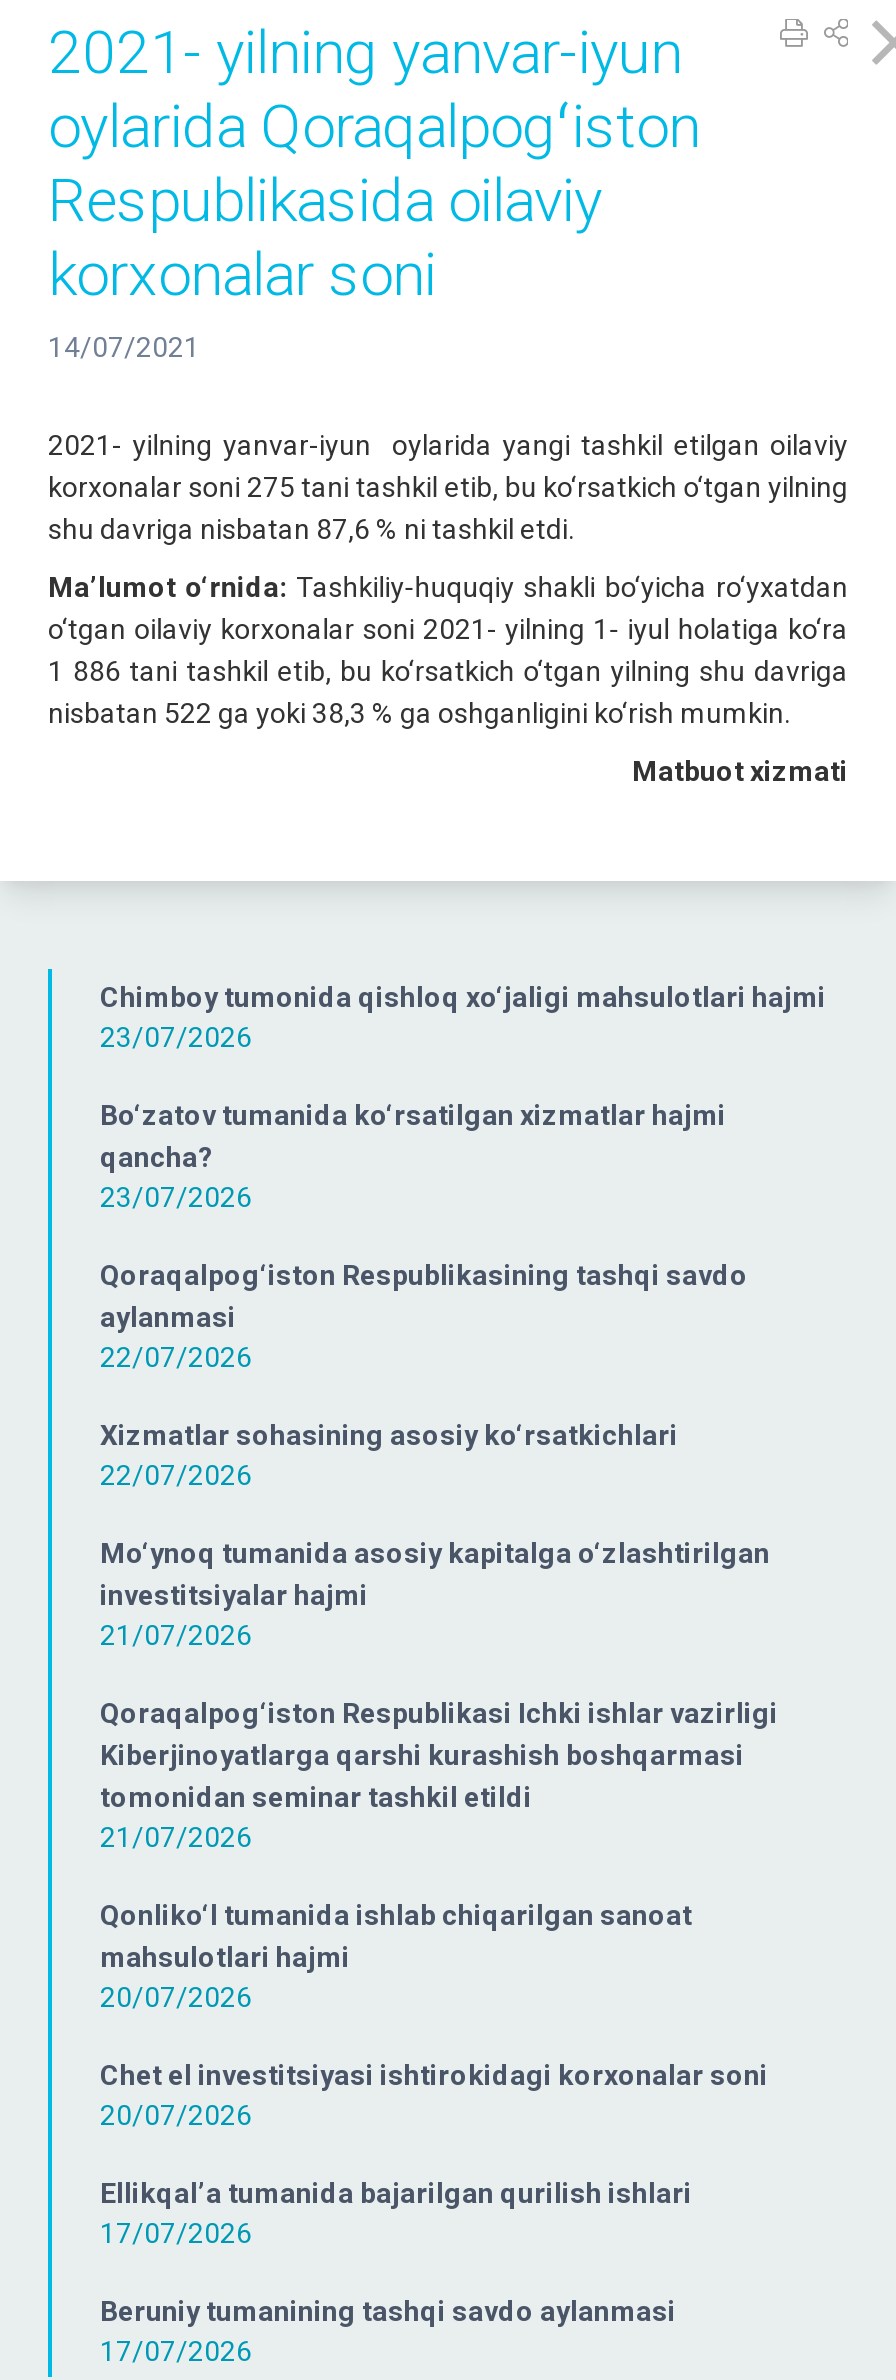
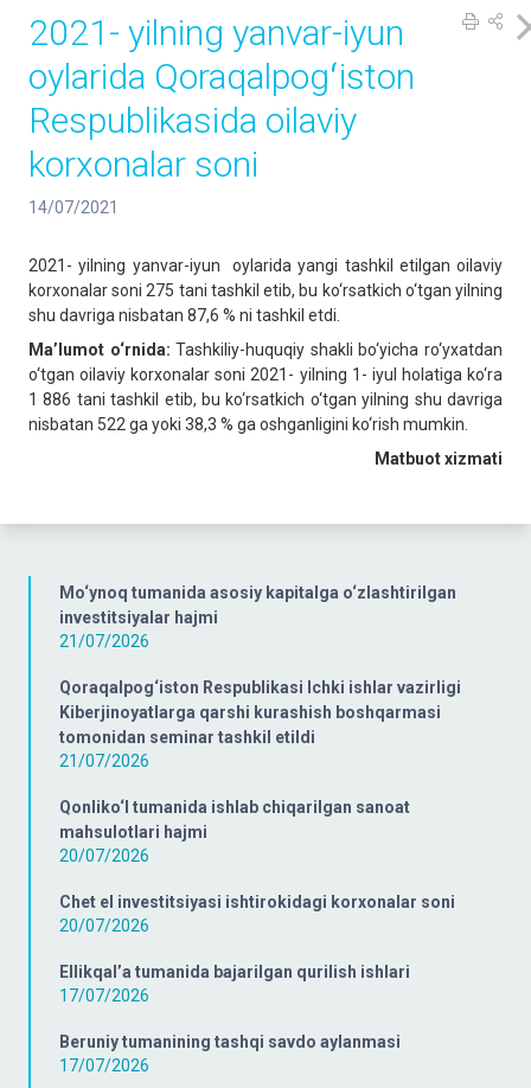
[100,981,826,1491] Chimboy tumonida qishloq xo‘jaligi mahsulotlari hajmi | 23/07/2026 | Bo‘zatov tumanida ko‘rsatilgan xizmatlar hajmi | qancha? | 23/07/2026 | Qoraqalpog‘iston Respublikasining tashqi savdo | aylanmasi | 22/07/2026 | Xizmatlar sohasining asosiy ko‘rsatkichlari | 22/07/2026 -> none

